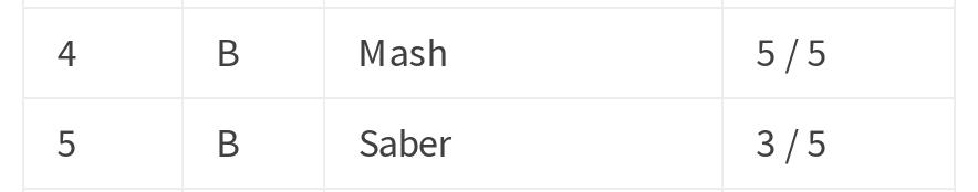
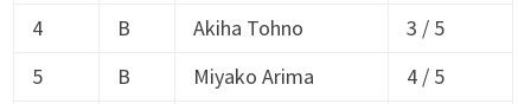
[358,28,827,78] Mash | 5 / 5 -> [193,15,444,42] Akiha Tohno | 3 / 5
[358,118,827,169] Saber | 3 / 5 -> [193,63,444,90] Miyako Arima | 4 / 5

